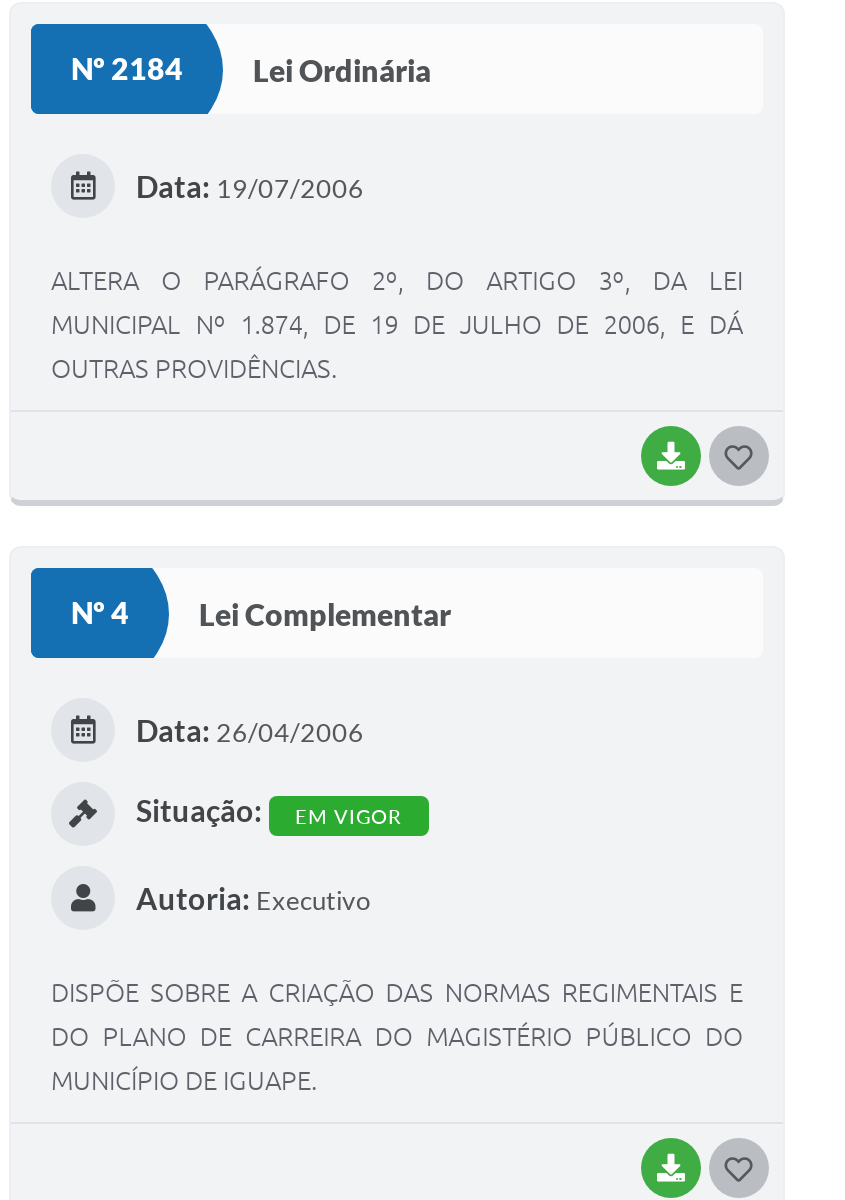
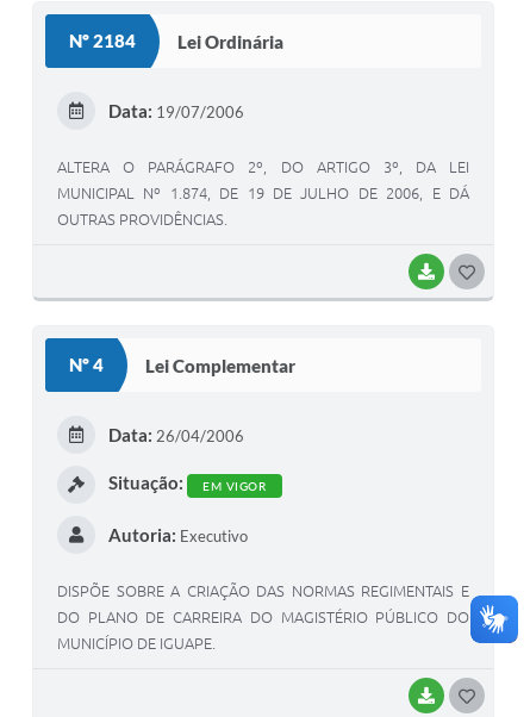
none -> [469,594,519,644] [image]

